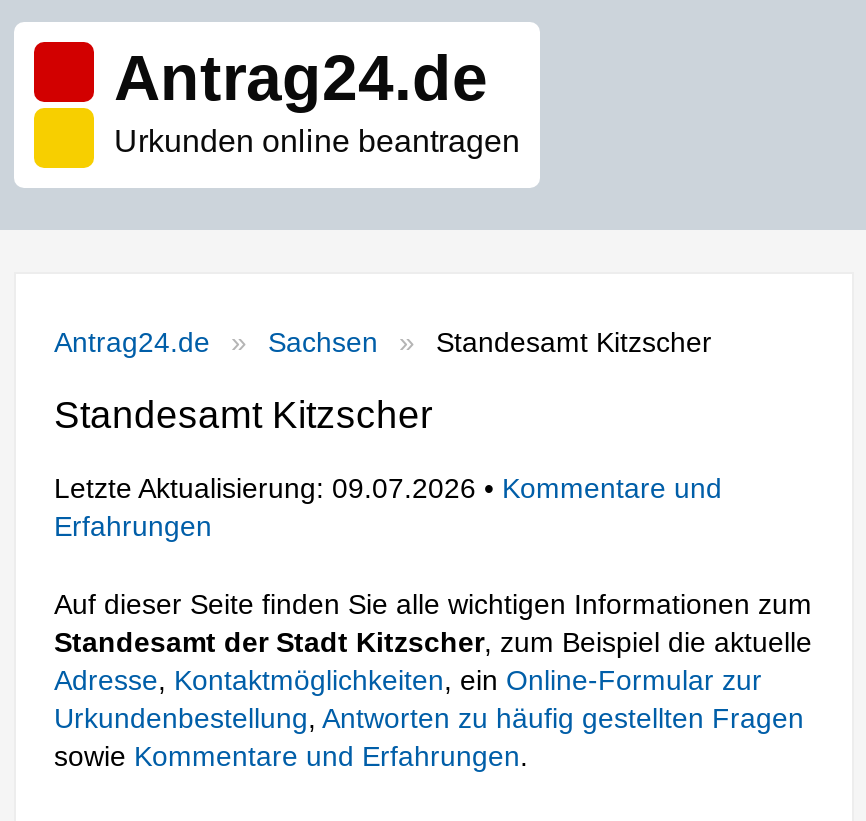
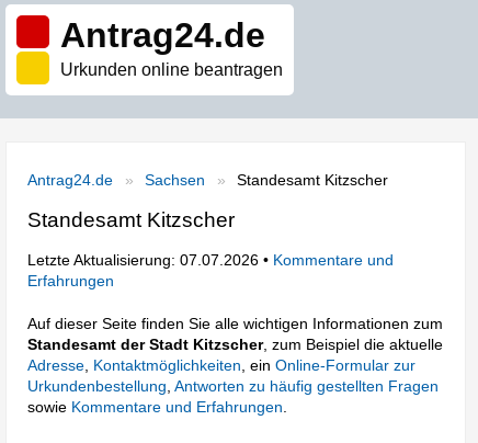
[54,472,722,504] Letzte Aktualisierung: 09.07.2026 • Kommentare und -> [27,251,394,269] Letzte Aktualisierung: 07.07.2026 • Kommentare und

